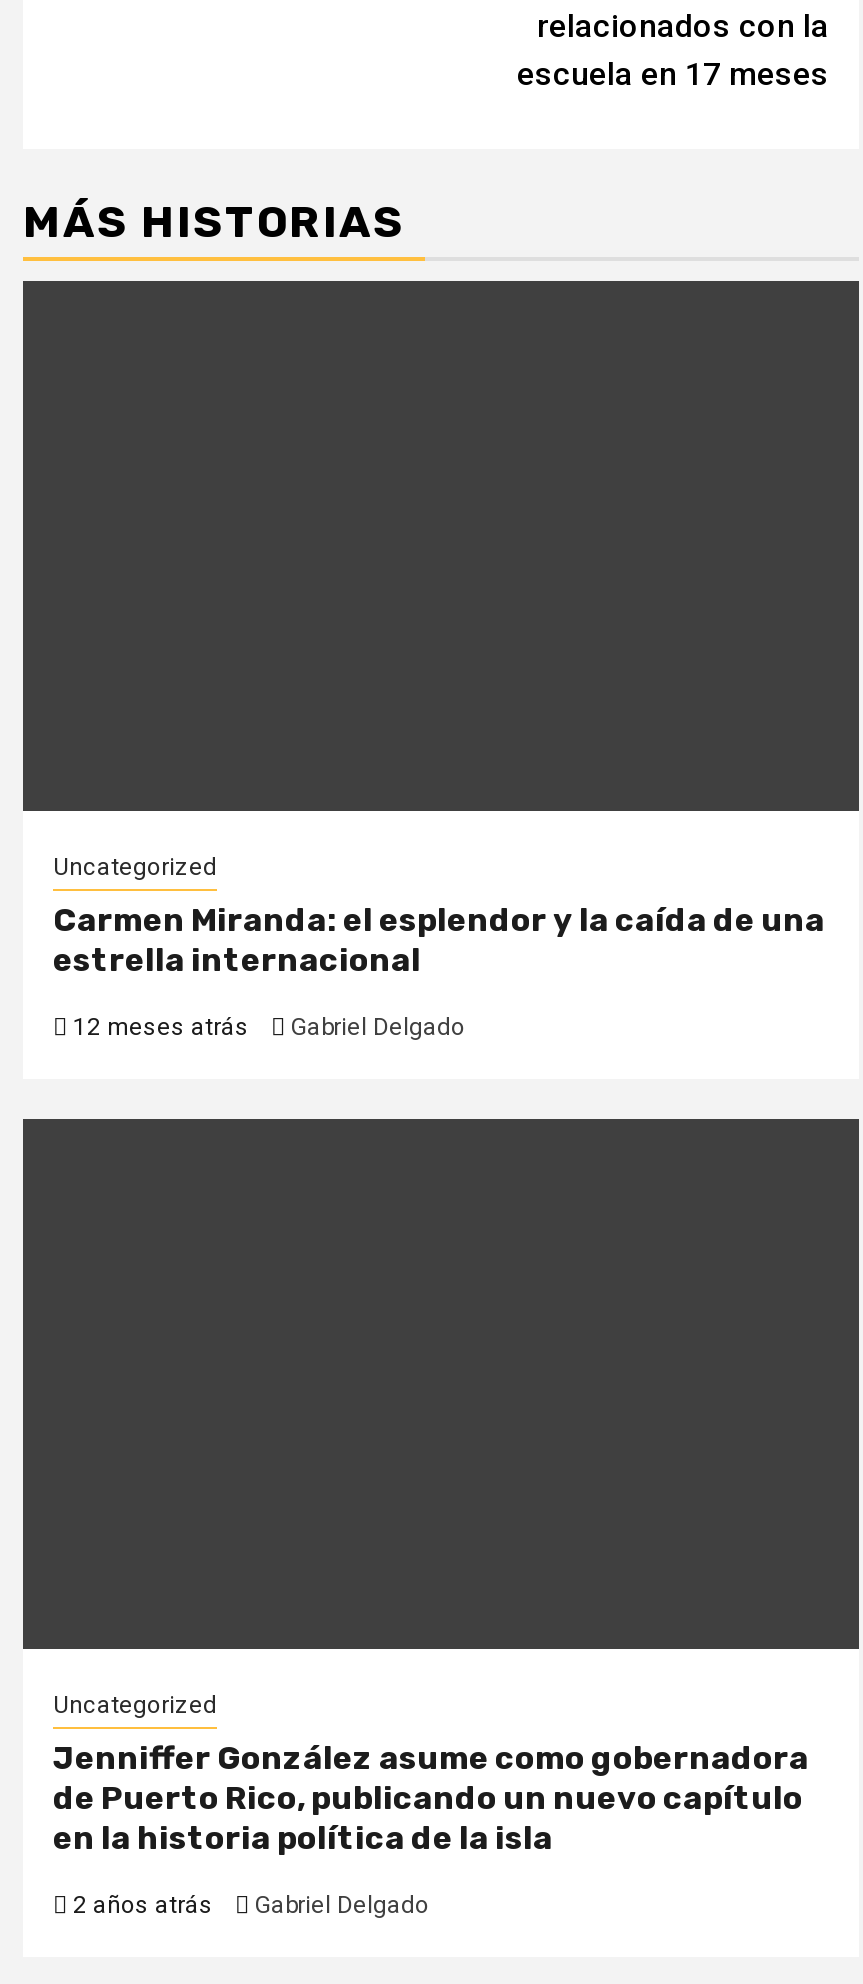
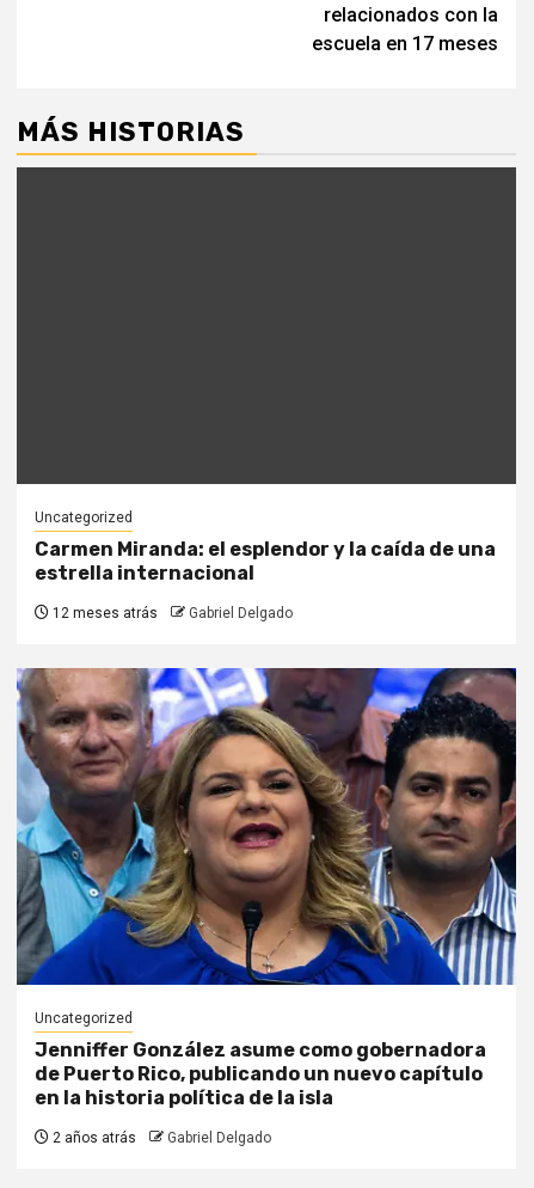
none -> [16,667,517,986] [image]

